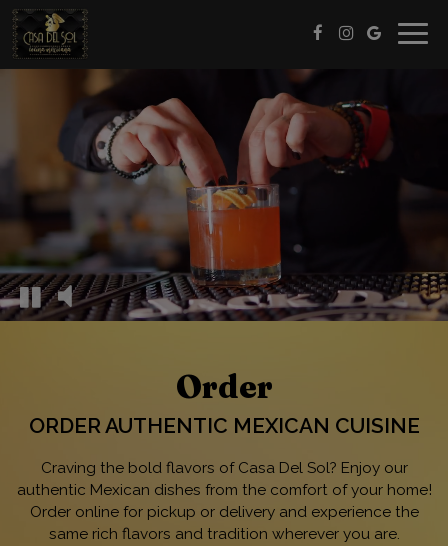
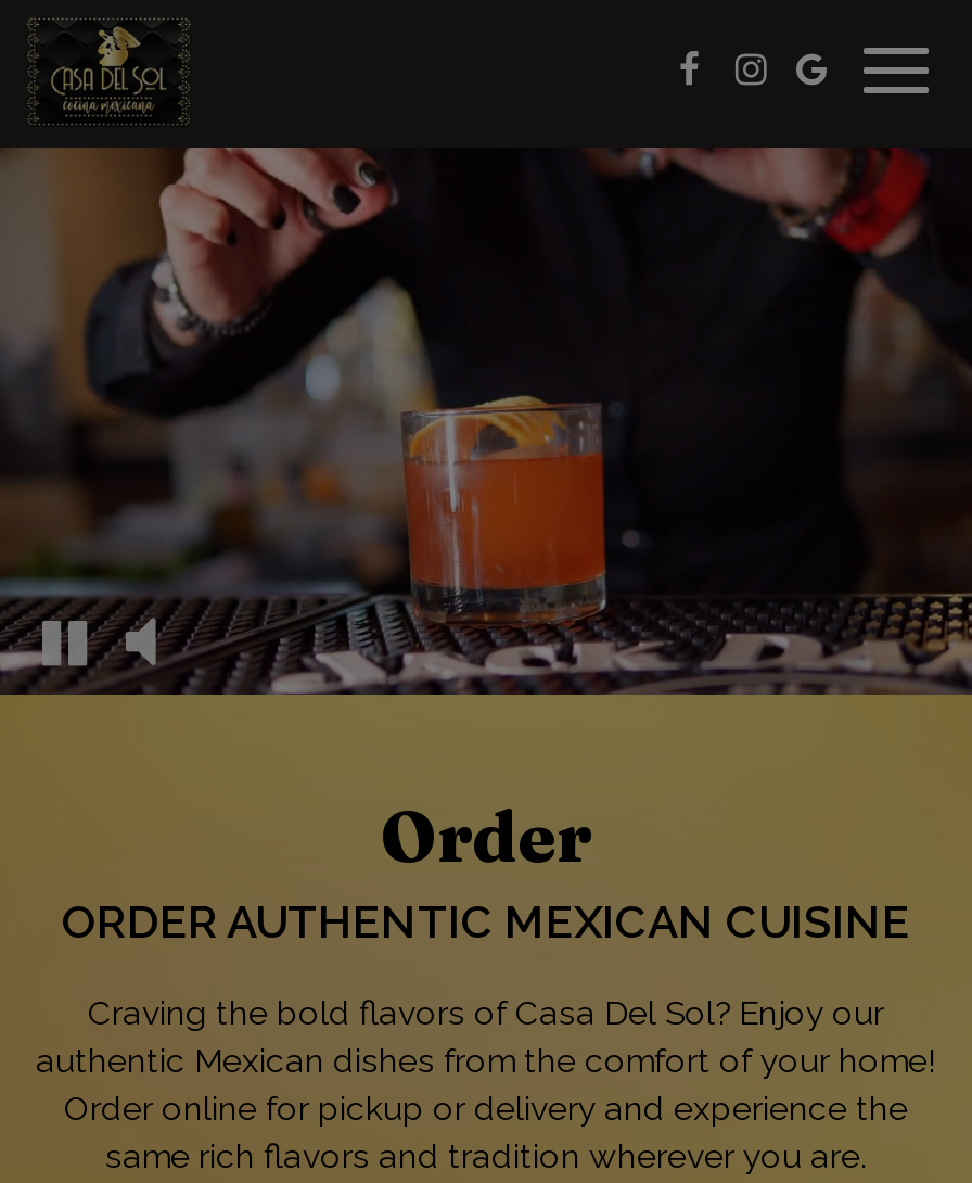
[3,69,445,322] [image] -> [7,145,965,697] [image]

